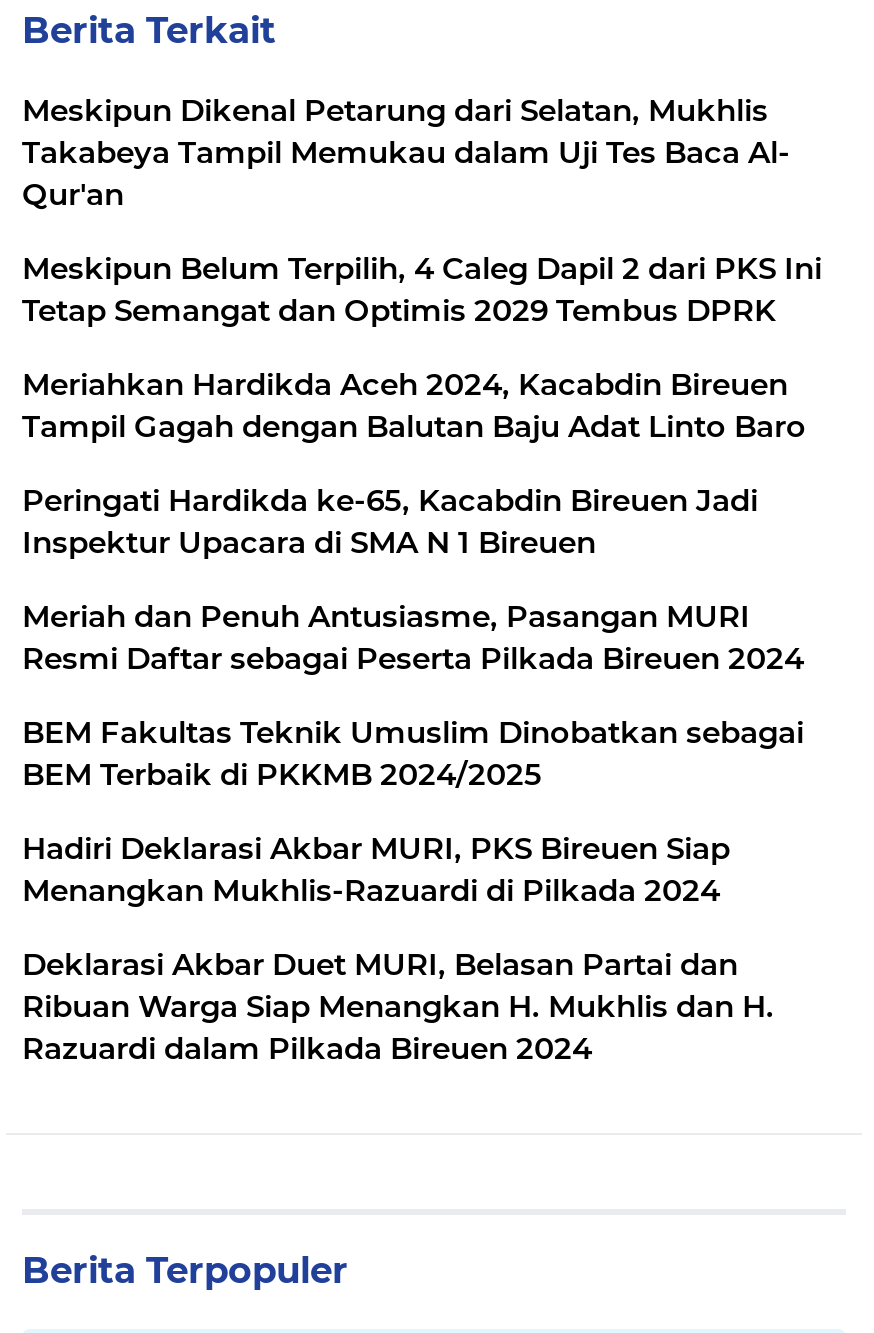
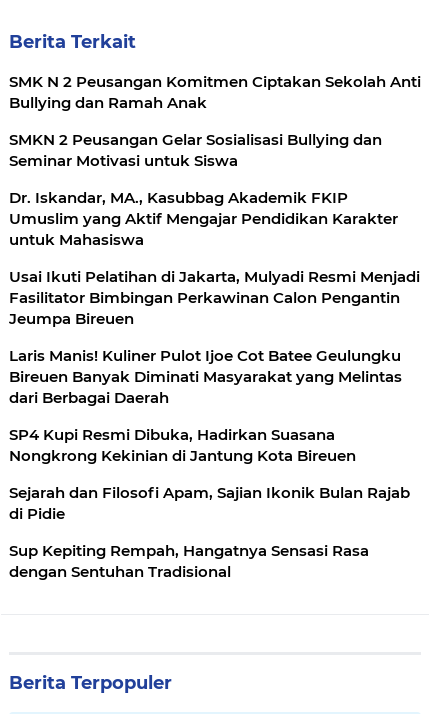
[22,91,790,213] Meskipun Dikenal Petarung dari Selatan, Mukhlis | Takabeya Tampil Memukau dalam Uji Tes Baca Al- | Qur'an -> [9,72,421,112] SMK N 2 Peusangan Komitmen Ciptakan Sekolah Anti | Bullying dan Ramah Anak
[22,249,822,329] Meskipun Belum Terpilih, 4 Caleg Dapil 2 dari PKS Ini | Tetap Semangat dan Optimis 2029 Tembus DPRK -> [9,130,382,170] SMKN 2 Peusangan Gelar Sosialisasi Bullying dan | Seminar Motivasi untuk Siswa
[22,365,806,445] Meriahkan Hardikda Aceh 2024, Kacabdin Bireuen | Tampil Gagah dengan Balutan Baju Adat Linto Baro -> [9,188,398,249] Dr. Iskandar, MA., Kasubbag Akademik FKIP | Umuslim yang Aktif Mengajar Pendidikan Karakter | untuk Mahasiswa
[22,481,758,561] Peringati Hardikda ke-65, Kacabdin Bireuen Jadi | Inspektur Upacara di SMA N 1 Bireuen -> [9,267,420,328] Usai Ikuti Pelatihan di Jakarta, Mulyadi Resmi Menjadi | Fasilitator Bimbingan Perkawinan Calon Pengantin | Jeumpa Bireuen
[22,597,804,677] Meriah dan Penuh Antusiasme, Pasangan MURI | Resmi Daftar sebagai Peserta Pilkada Bireuen 2024 -> [9,346,402,407] Laris Manis! Kuliner Pulot Ijoe Cot Batee Geulungku | Bireuen Banyak Diminati Masyarakat yang Melintas | dari Berbagai Daerah
[22,713,804,793] BEM Fakultas Teknik Umuslim Dinobatkan sebagai | BEM Terbaik di PKKMB 2024/2025 -> [9,425,356,465] SP4 Kupi Resmi Dibuka, Hadirkan Suasana | Nongkrong Kekinian di Jantung Kota Bireuen
[22,829,730,909] Hadiri Deklarasi Akbar MURI, PKS Bireuen Siap | Menangkan Mukhlis-Razuardi di Pilkada 2024 -> [9,483,410,523] Sejarah dan Filosofi Apam, Sajian Ikonik Bulan Rajab | di Pidie
[22,945,774,1067] Deklarasi Akbar Duet MURI, Belasan Partai dan | Ribuan Warga Siap Menangkan H. Mukhlis dan H. | Razuardi dalam Pilkada Bireuen 2024 -> [9,541,369,581] Sup Kepiting Rempah, Hangatnya Sensasi Rasa | dengan Sentuhan Tradisional

